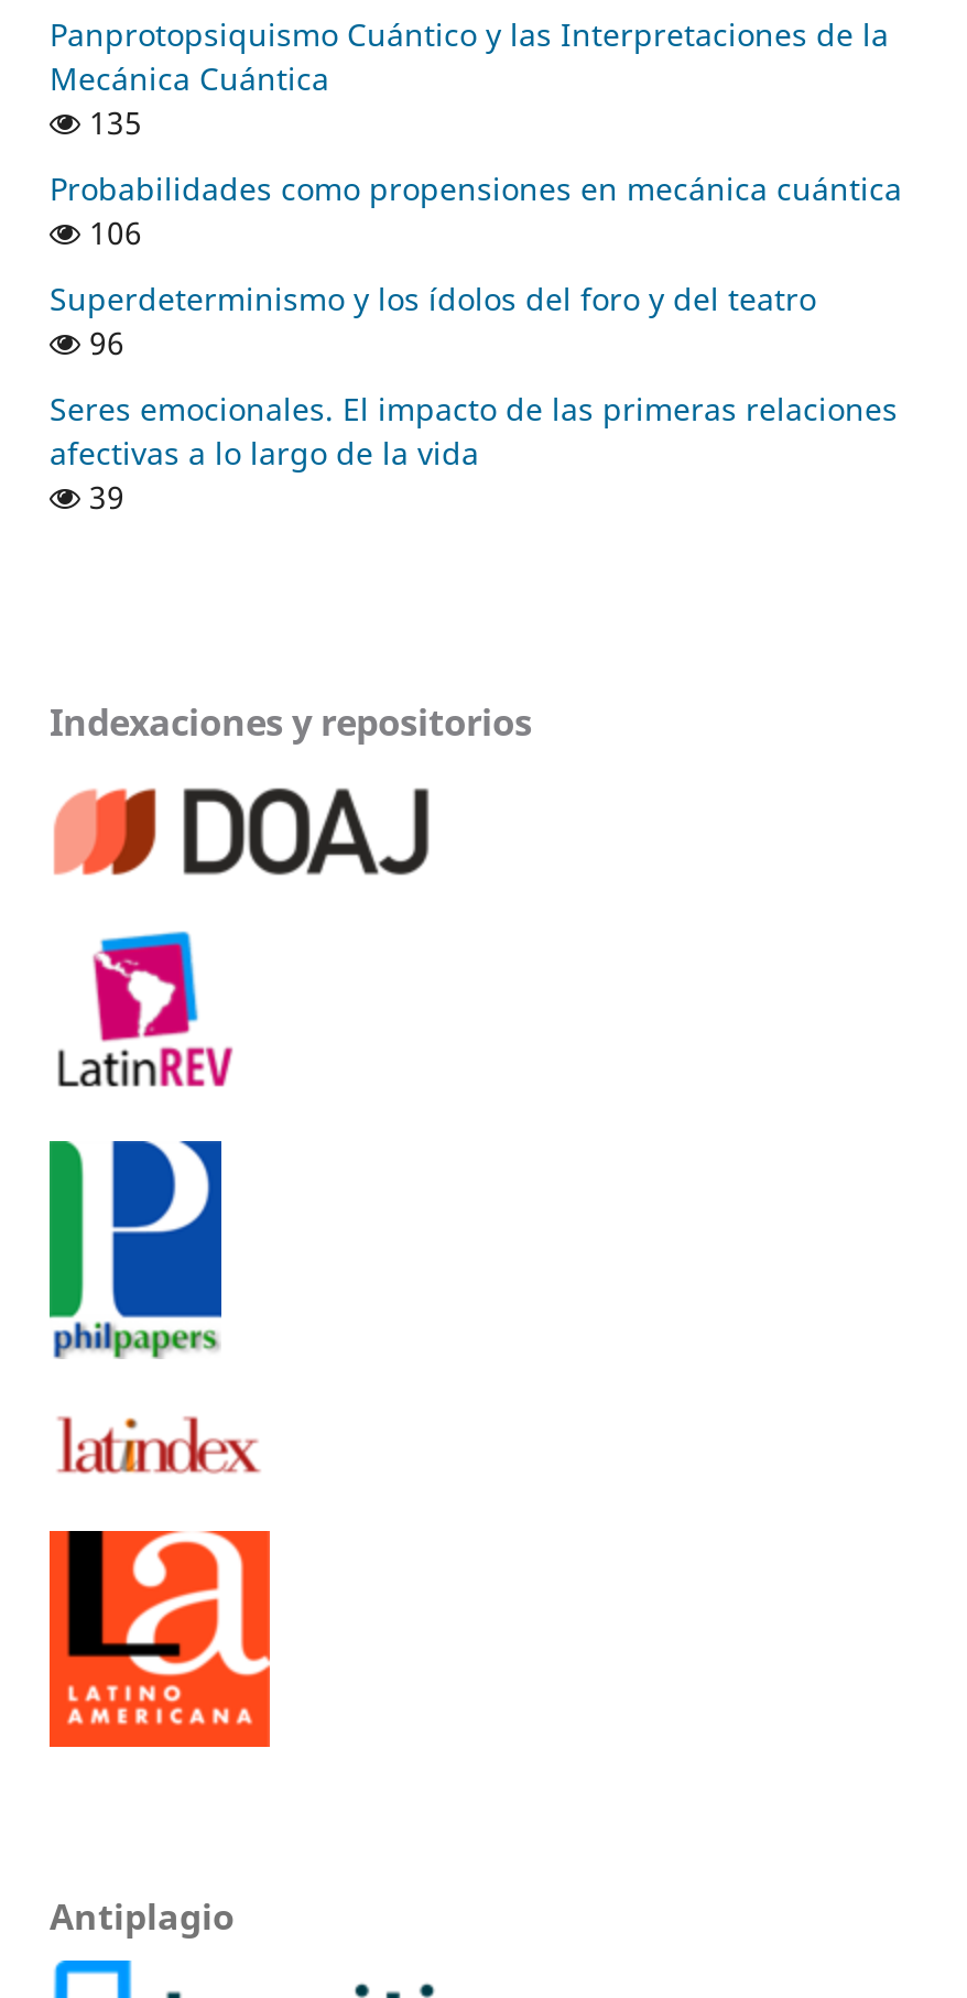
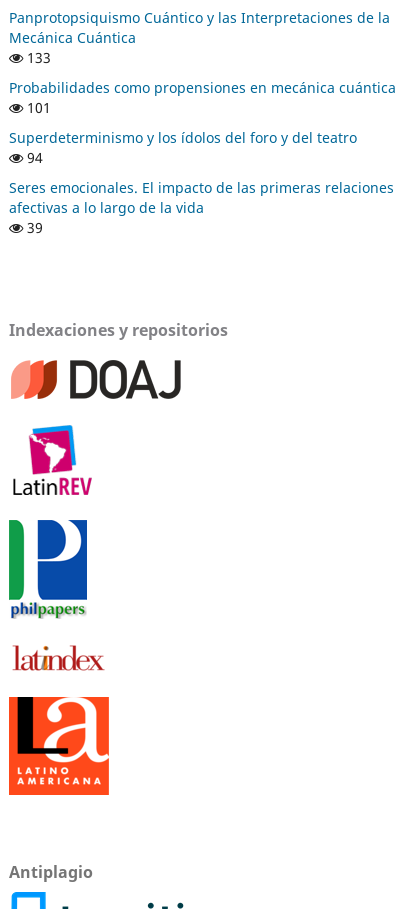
[80,102,142,144] 135 -> [23,48,51,67] 133
[80,212,142,254] 106 -> [23,98,51,117] 101
[80,322,124,364] 96 -> [23,148,43,167] 94

